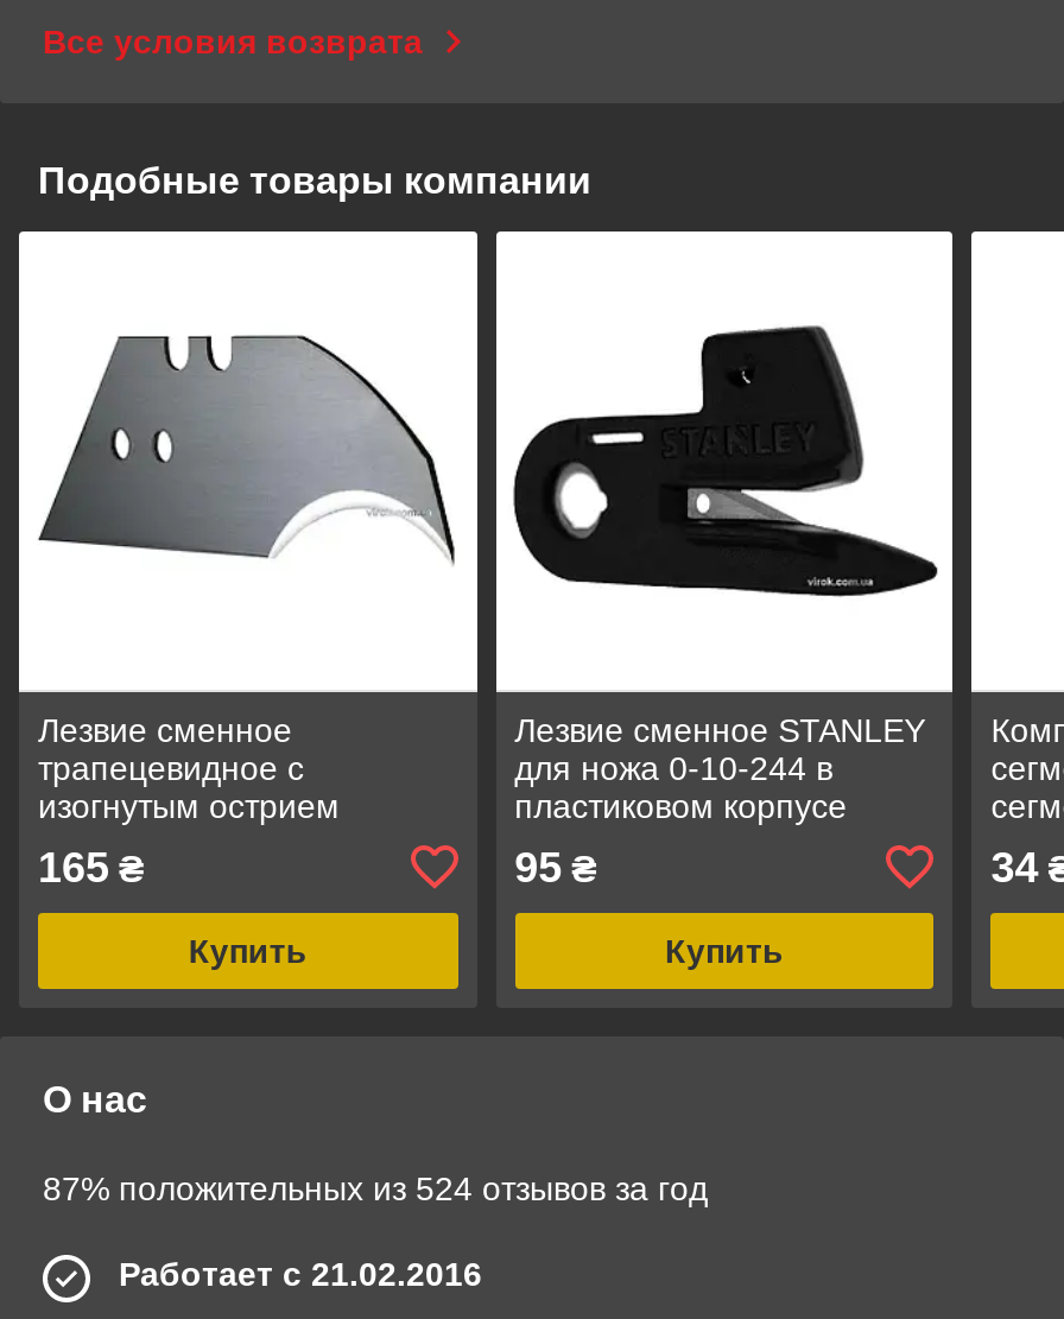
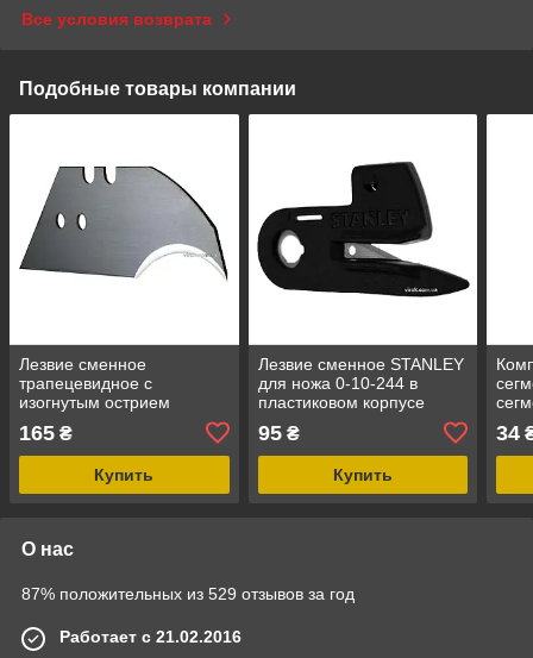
[43,1169,708,1207] 87% положительных из 524 отзывов за год -> [21,584,355,603] 87% положительных из 529 отзывов за год

